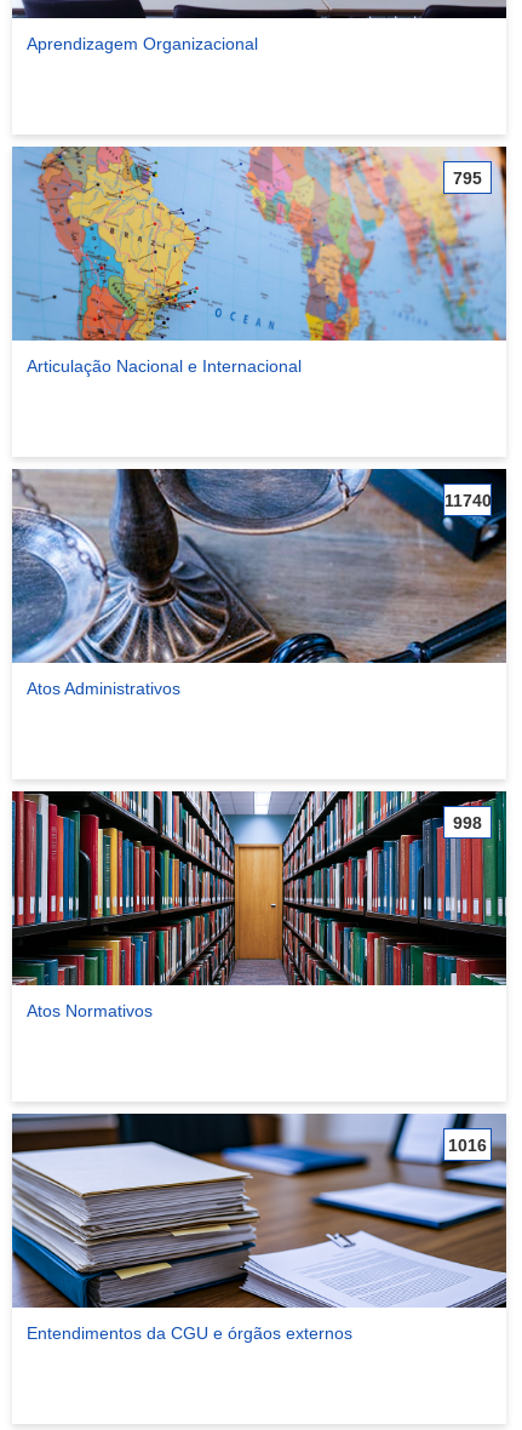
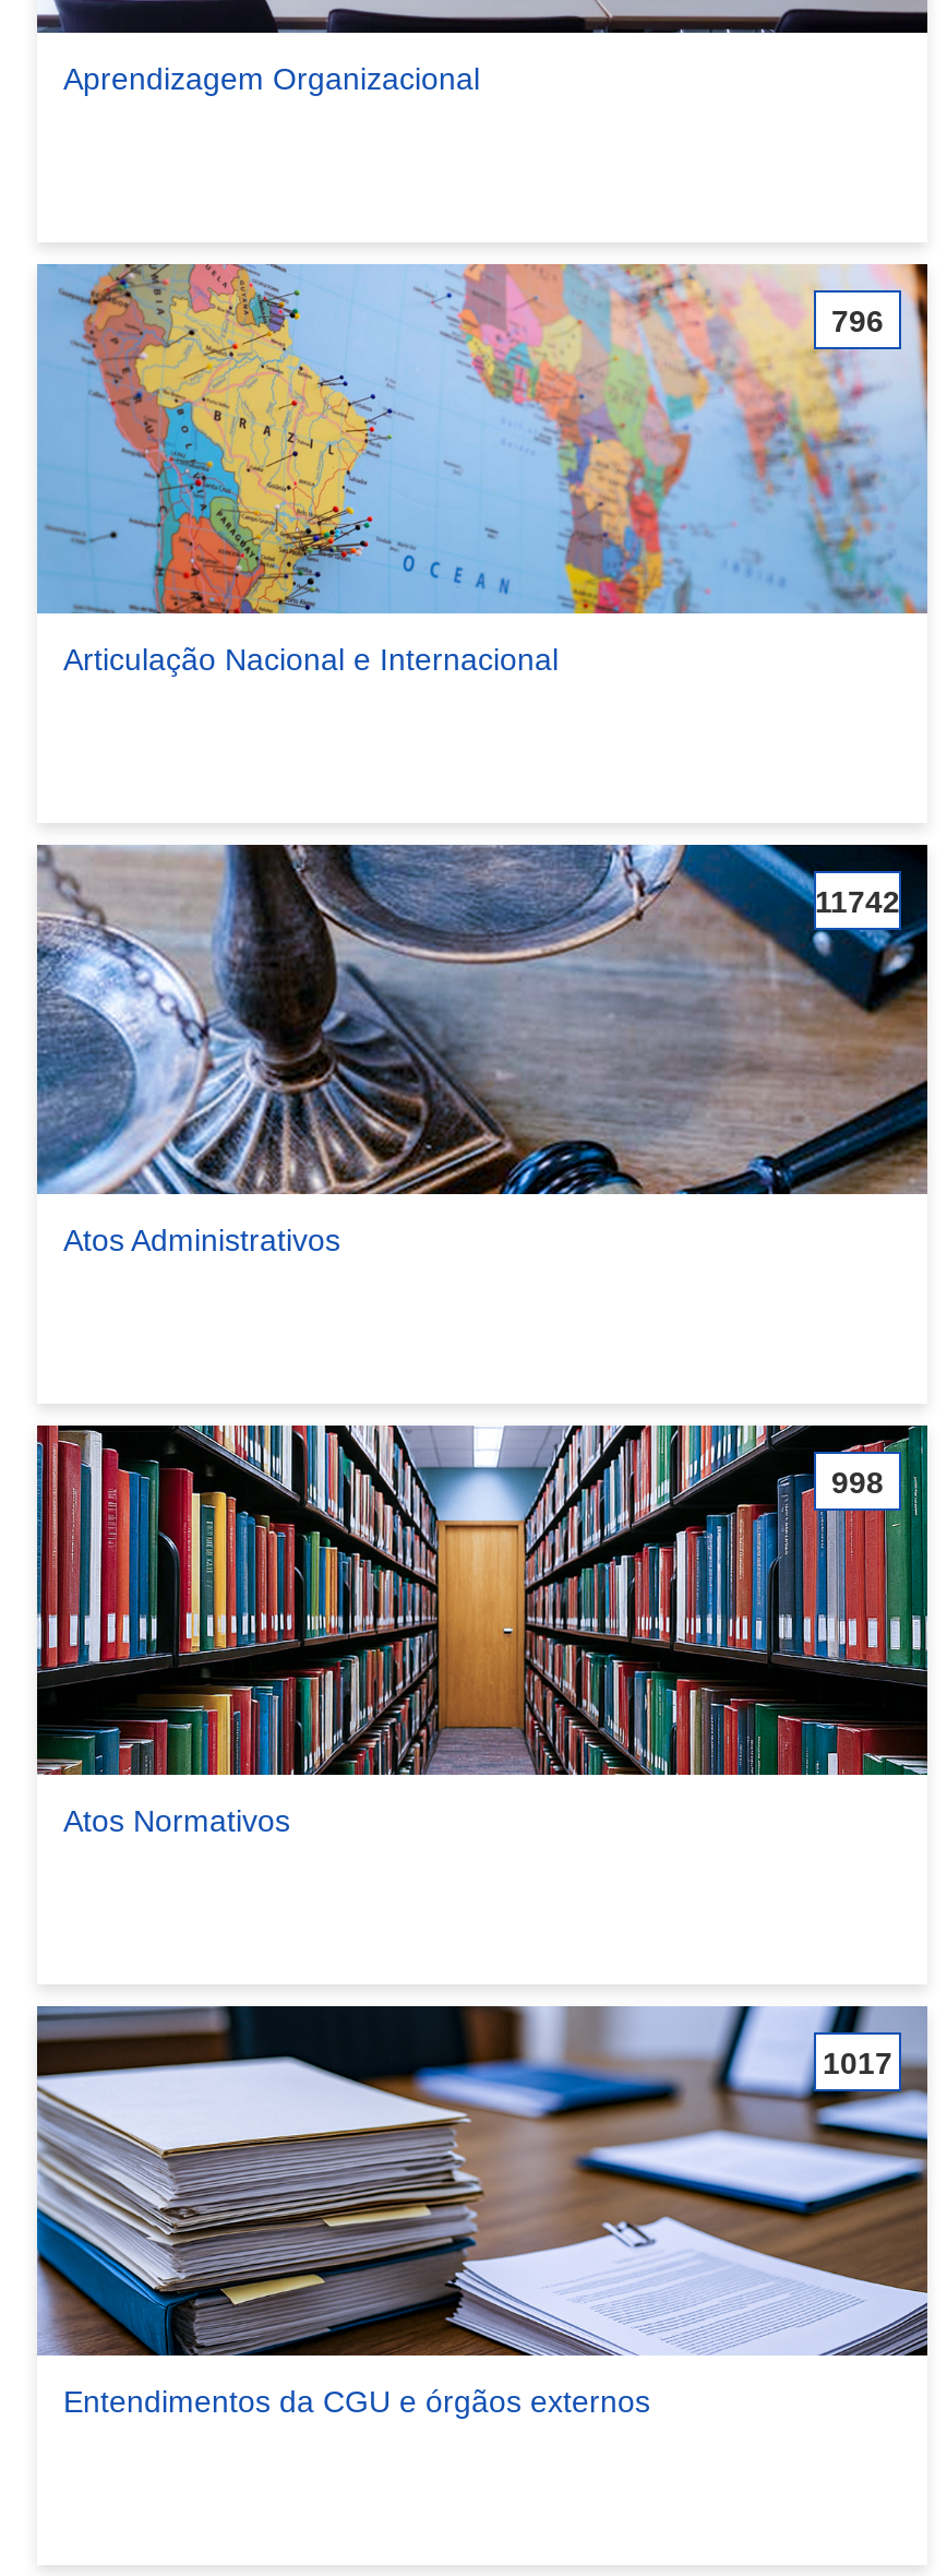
[453,168,482,187] 795 -> [831,302,884,337] 796
[444,490,491,510] 11740 -> [815,883,900,918] 11742
[448,1135,487,1154] 1016 -> [823,2044,892,2079] 1017

